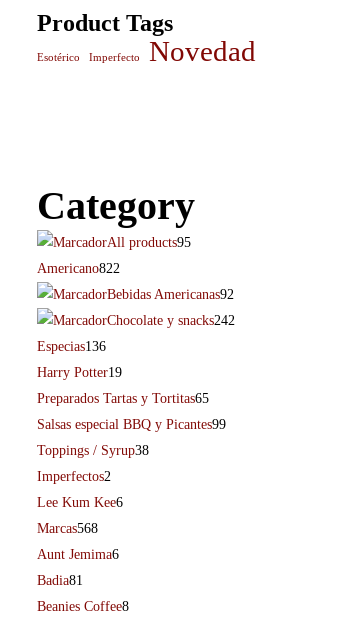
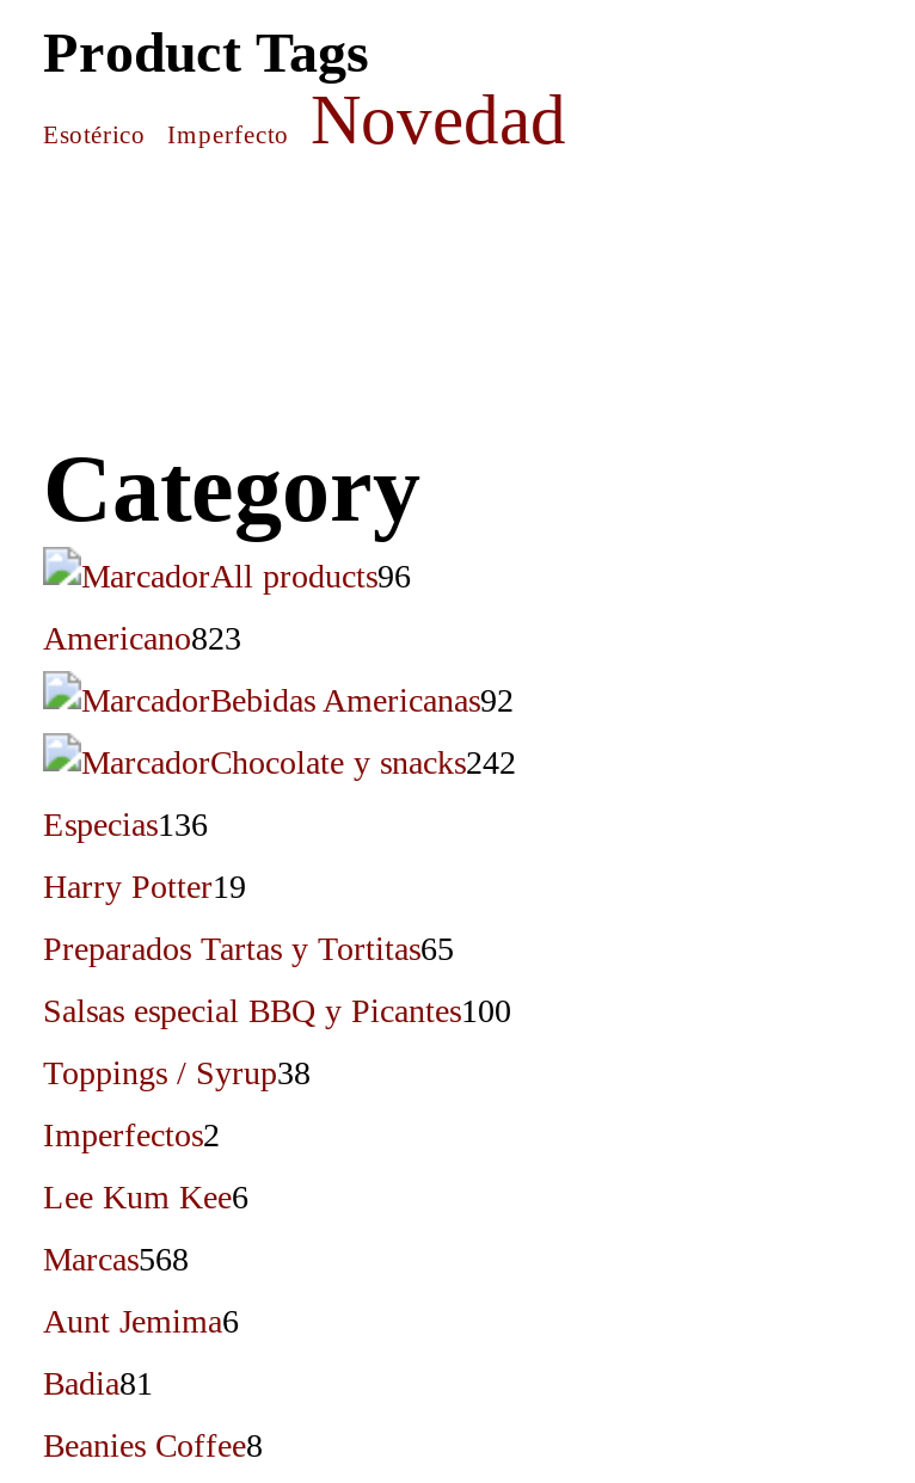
[107,235,191,250] All products95 -> [210,559,411,594] All products96
[37,261,120,276] Americano822 -> [43,621,241,656] Americano823
[37,417,226,432] Salsas especial BBQ y Picantes99 -> [43,993,511,1029] Salsas especial BBQ y Picantes100

